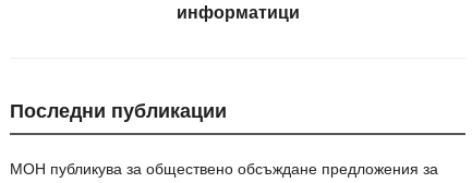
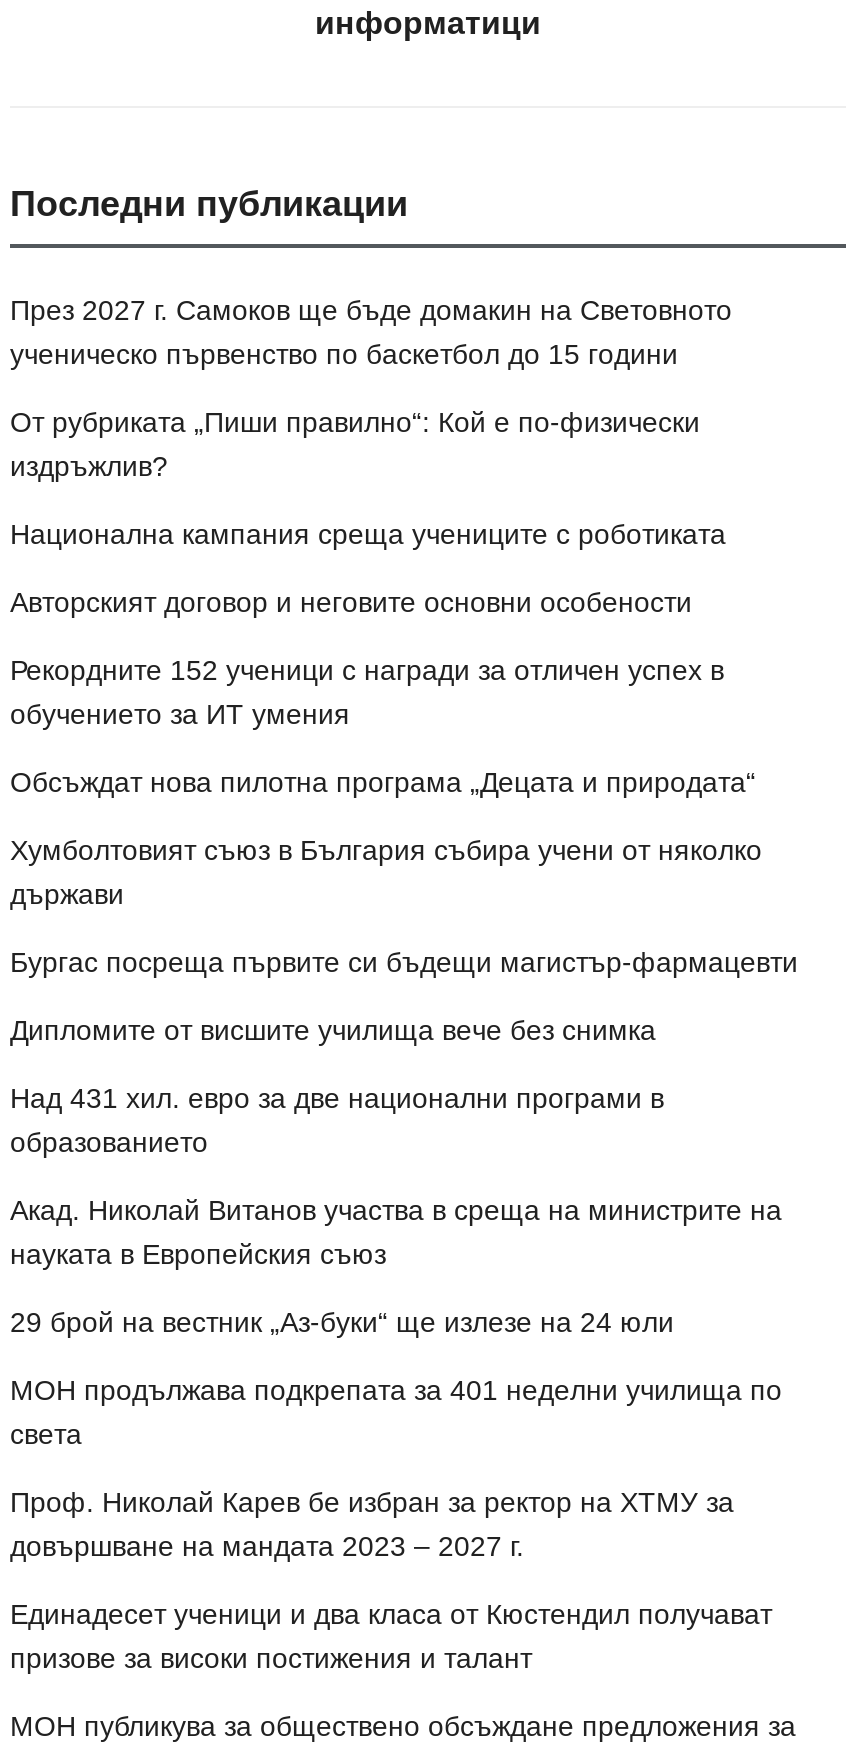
none -> [10,294,798,1674] През 2027 г. Самоков ще бъде домакин на Световното | ученическо първенство по баскетбол до 15 години | От рубриката „Пиши правилно“: Кой е по-физически | издръжлив? | Национална кампания среща учениците с роботиката | Авторският договор и неговите основни особености | Рекордните 152 ученици с награди за отличен успех в | обучението за ИТ умения | Обсъждат нова пилотна програма „Децата и природата“ | Хумболтовият съюз в България събира учени от няколко | държави | Бургас посреща първите си бъдещи магистър-фармацевти | Дипломите от висшите училища вече без снимка | Над 431 хил. евро за две национални програми в | образованието | Акад. Николай Витанов участва в среща на министрите на | науката в Европейския съюз | 29 брой на вестник „Аз-буки“ ще излезе на 24 юли | МОН продължава подкрепата за 401 неделни училища по | света | Проф. Николай Карев бе избран за ректор на ХТМУ за | довършване на мандата 2023 – 2027 г. | Единадесет ученици и два класа от Кюстендил получават | призове за високи постижения и талант

